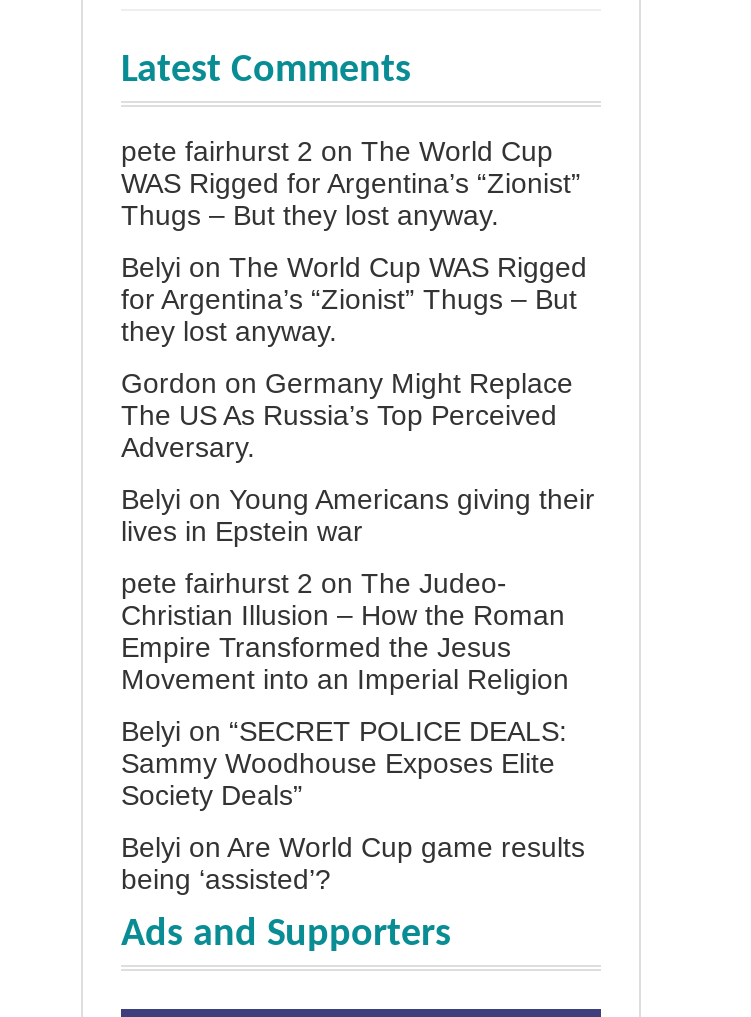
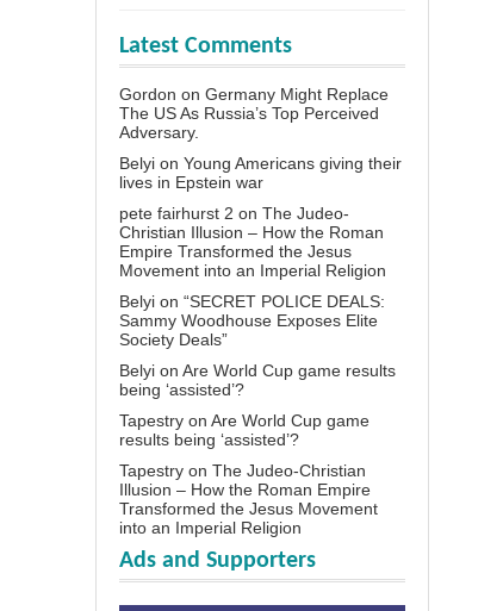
[121,135,587,347] pete fairhurst 2 on The World Cup | WAS Rigged for Argentina’s “Zionist” | Thugs – But they lost anyway. | Belyi on The World Cup WAS Rigged | for Argentina’s “Zionist” Thugs – But | they lost anyway. -> none
moved [121,367,595,895] -> [119,84,402,399]: Gordon on Germany Might Replace | The US As Russia’s Top Perceived | Adversary. | ... | Belyi on Are World Cup game results | being ‘assisted’?
none -> [119,411,378,537] Tapestry on Are World Cup game | results being ‘assisted’? | Tapestry on The Judeo-Christian | Illusion – How the Roman Empire | Transformed the Jesus Movement | into an Imperial Religion

